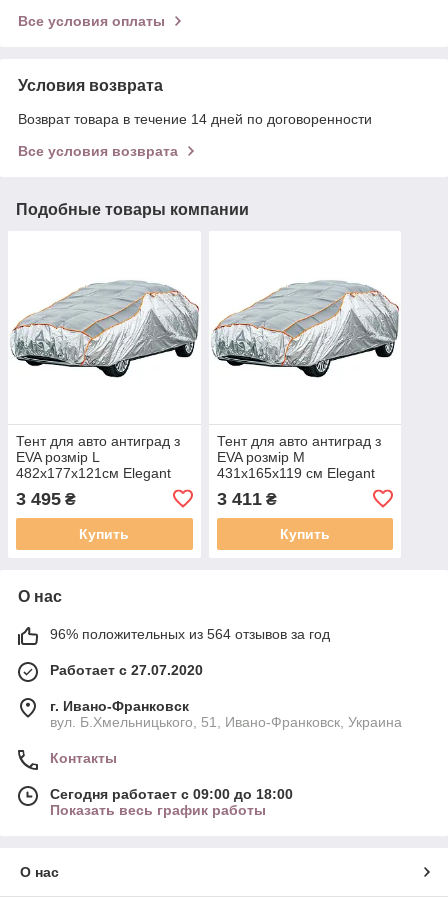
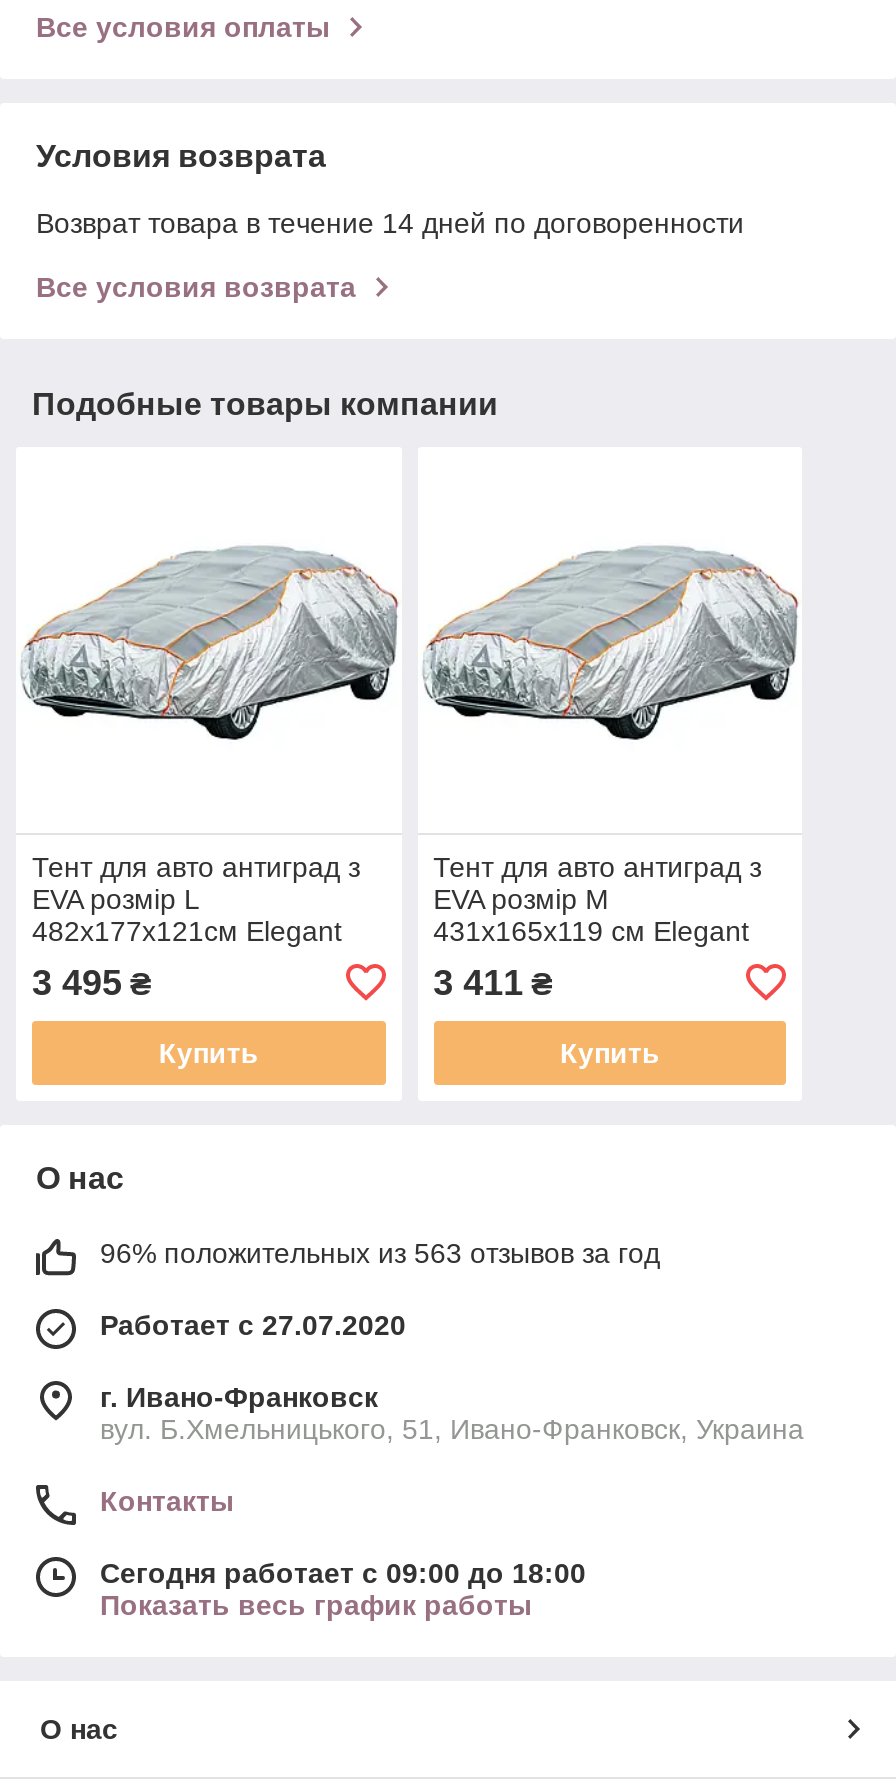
[50,626,330,642] 96% положительных из 564 отзывов за год -> [100,1237,660,1269] 96% положительных из 563 отзывов за год

